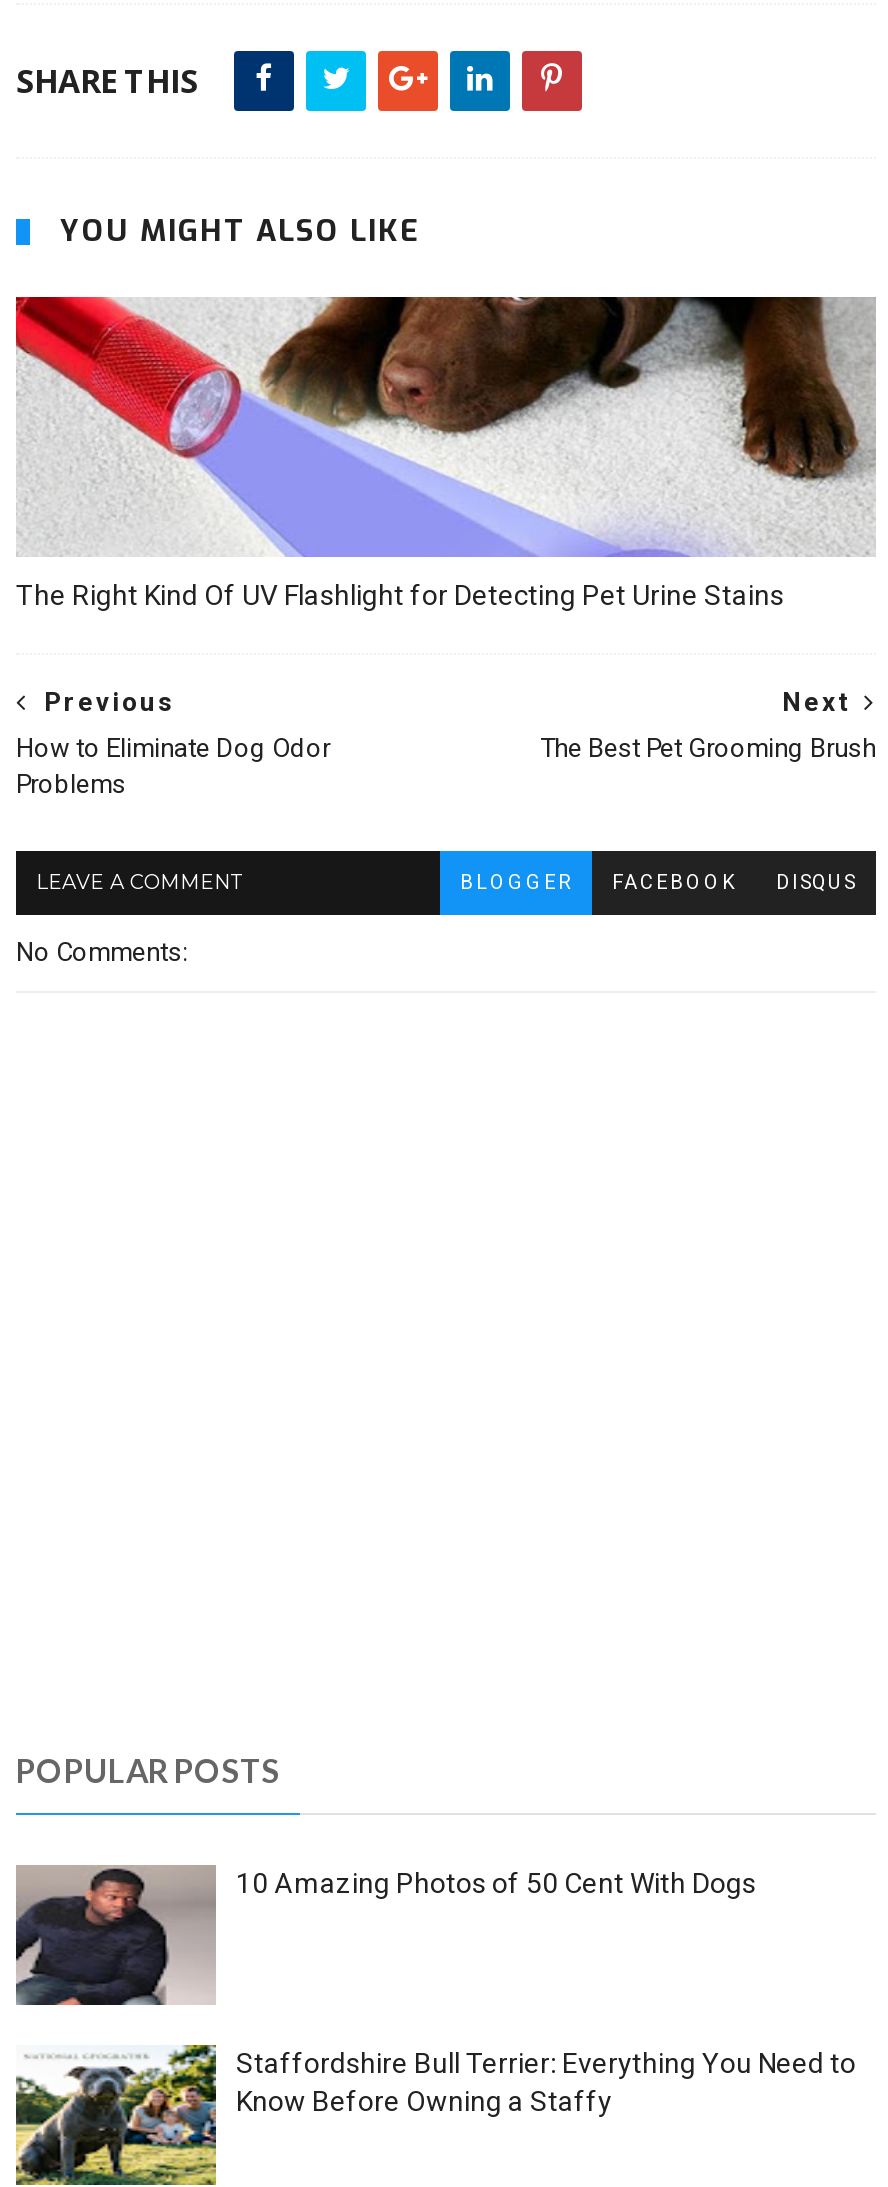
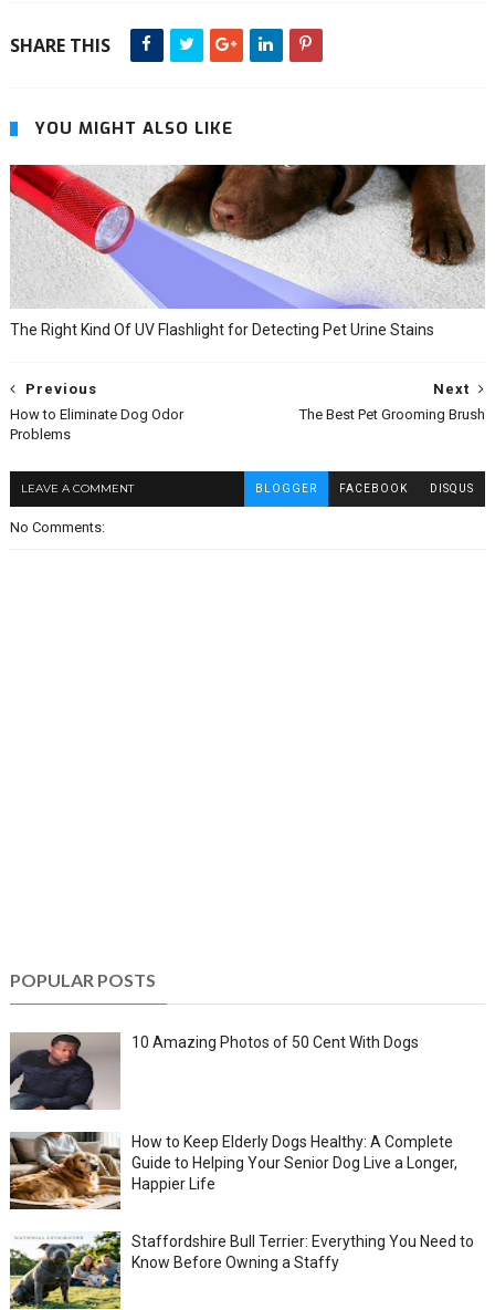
none -> [10,1132,457,1210] [image] | How to Keep Elderly Dogs Healthy: A Complete | Guide to Helping Your Senior Dog Live a Longer, | Happier Life

